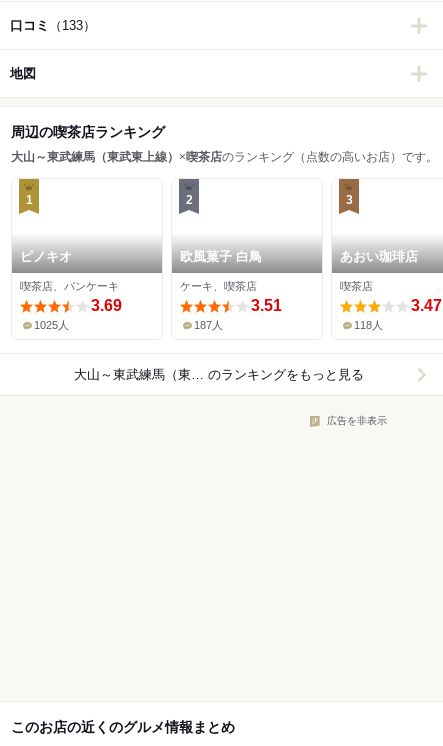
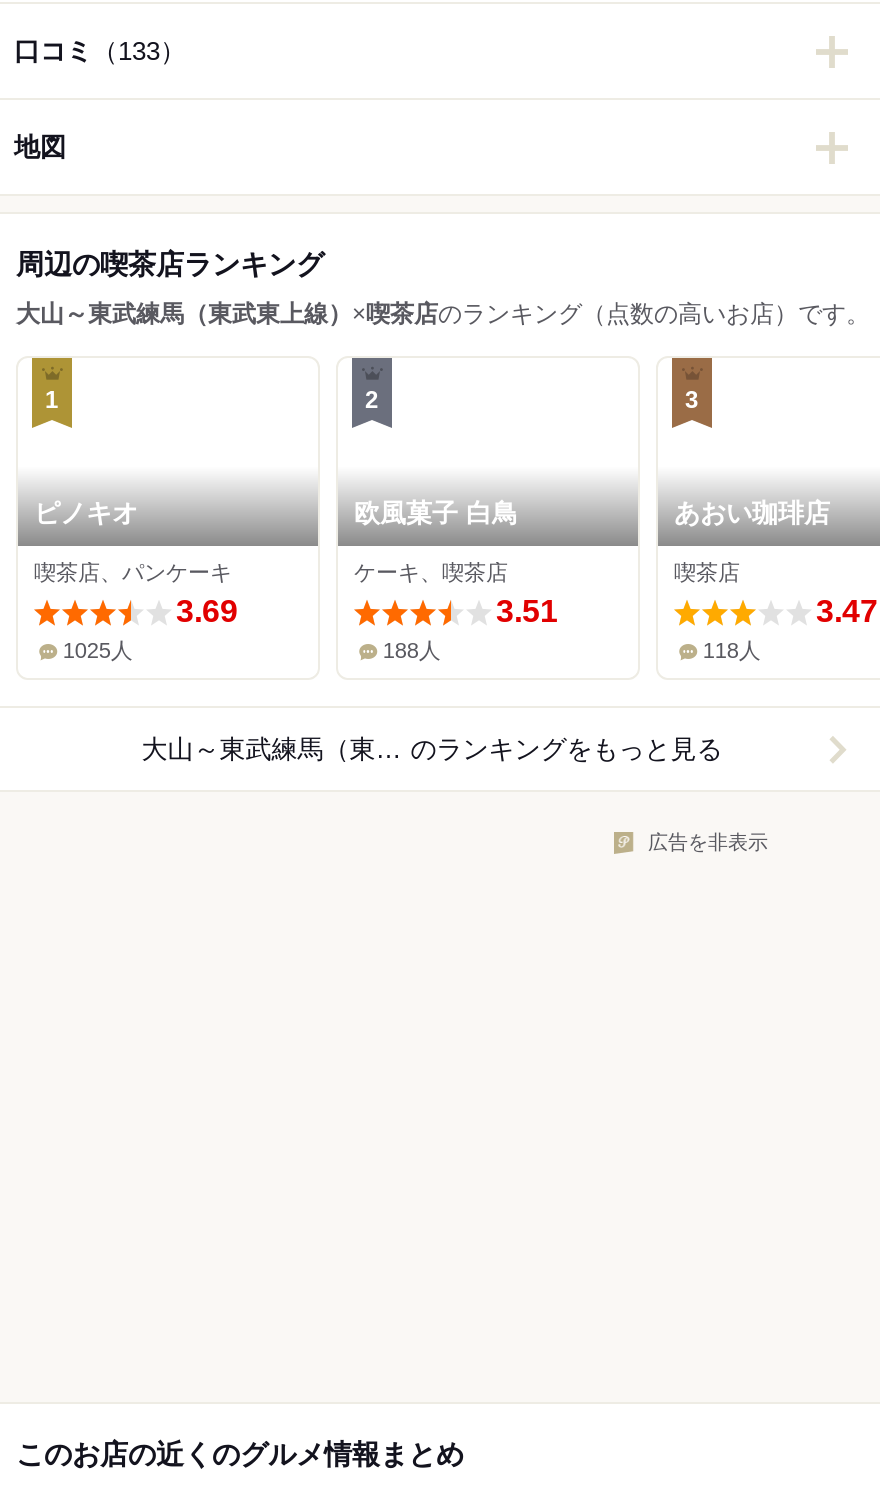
[194,319,223,331] 187人 -> [383,639,441,663] 188人

